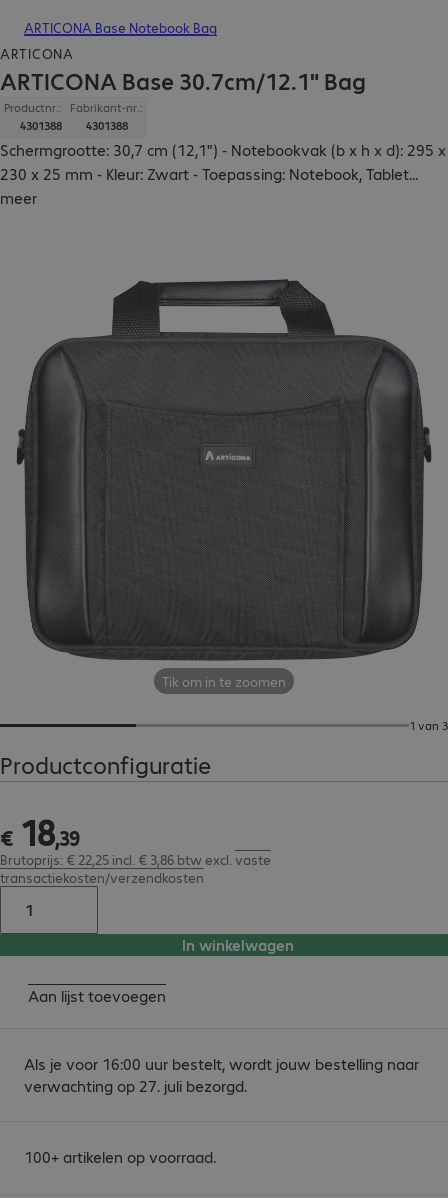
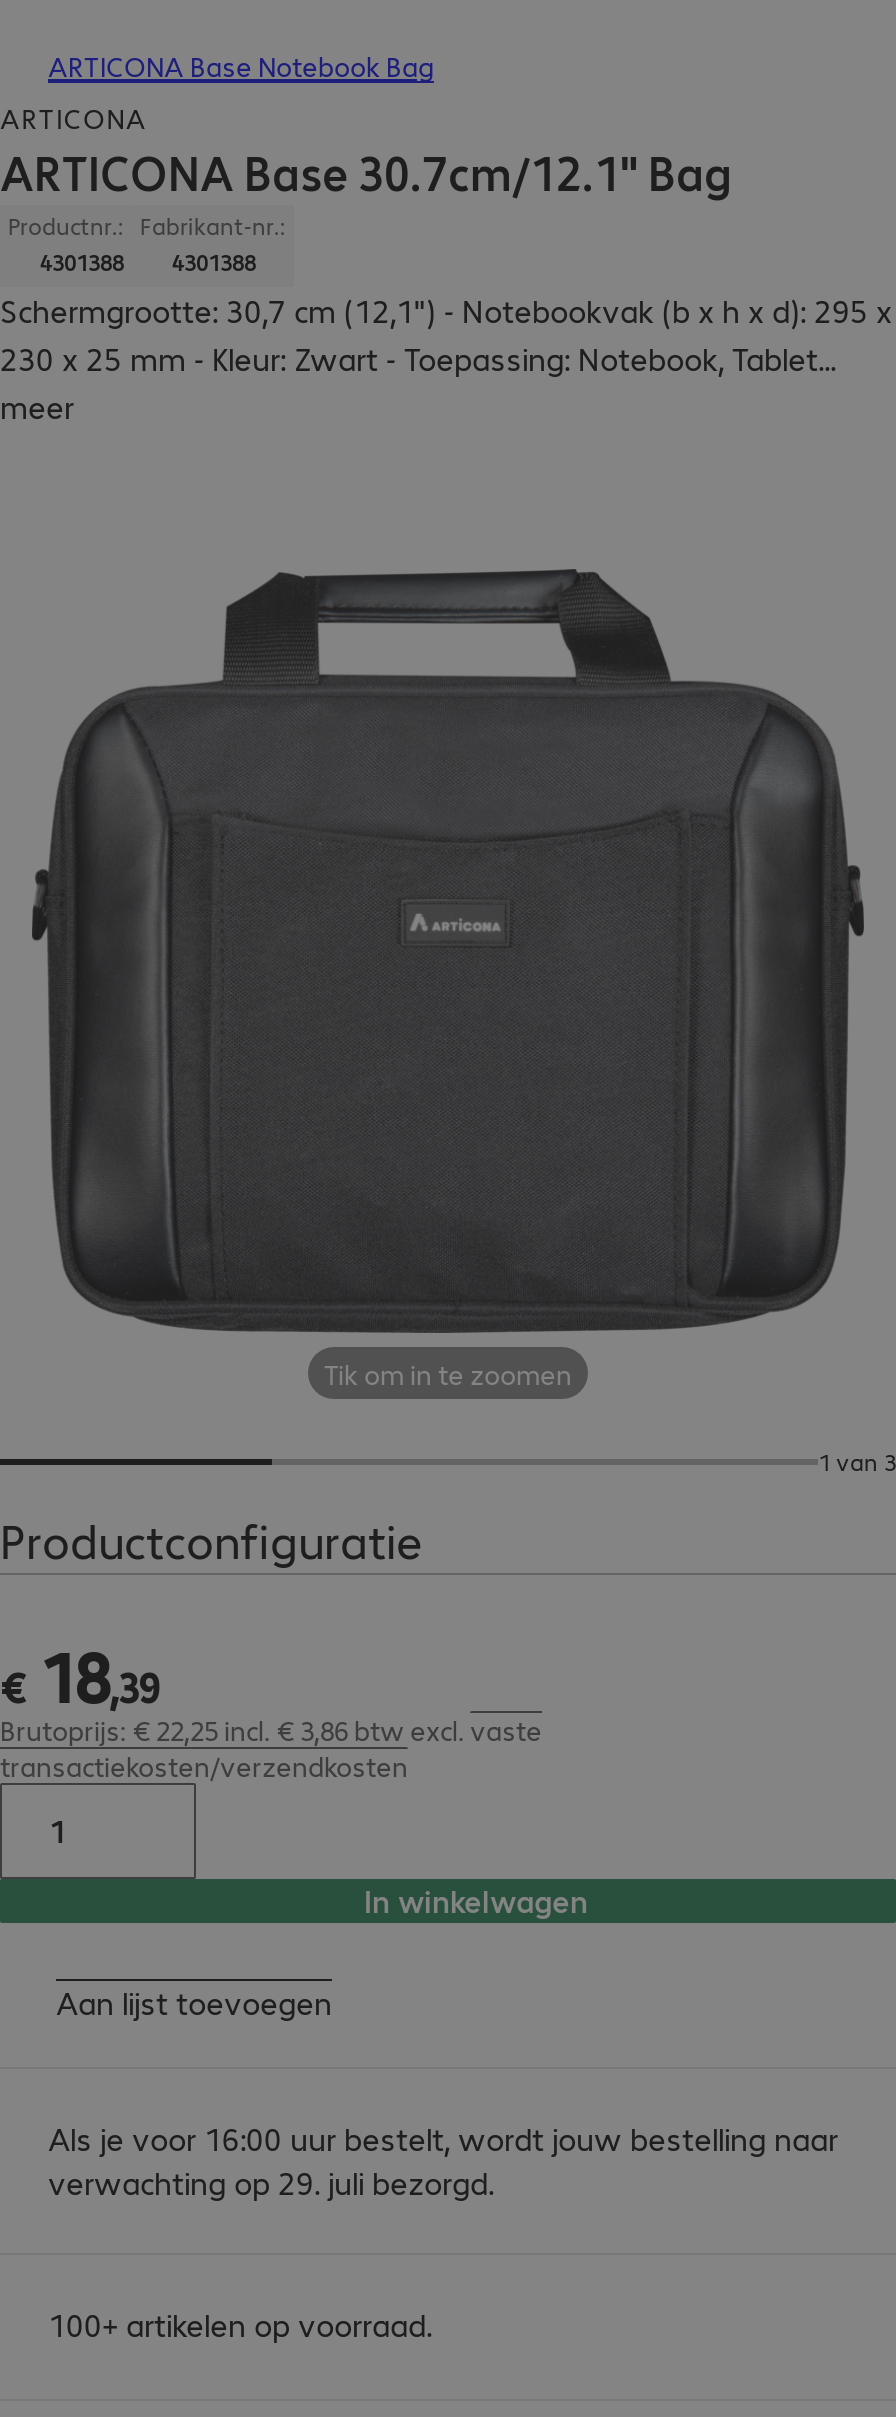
[24,1075,247,1096] verwachting op 27. juli bezorgd. -> [48,2161,494,2203] verwachting op 29. juli bezorgd.

